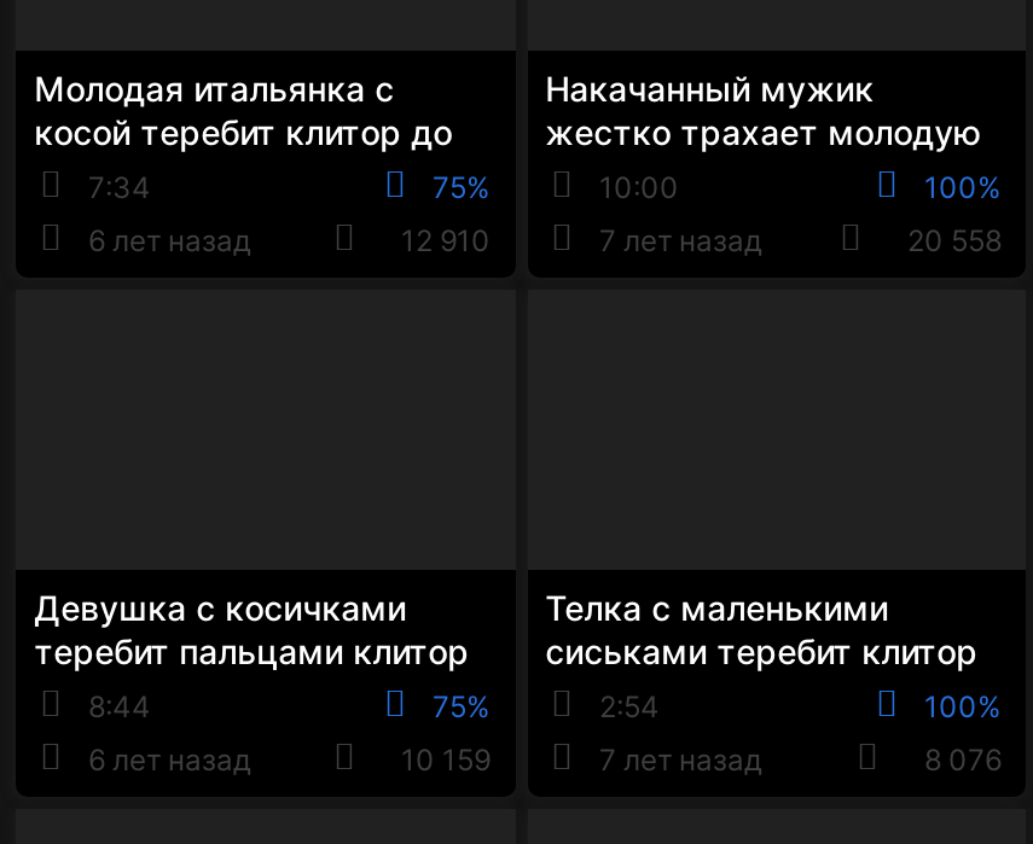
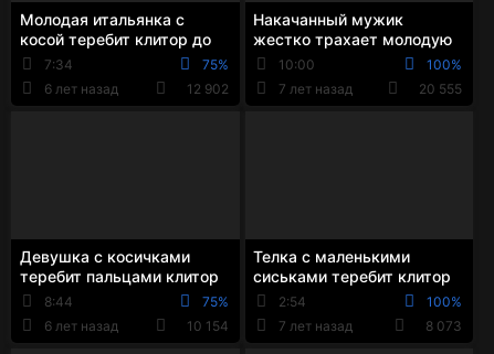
[401,221,491,257] 12 910 -> [186,80,228,97] 12 902
[907,221,1002,257] 20 558 -> [419,80,462,97] 20 555
[401,741,491,777] 10 159 -> [186,317,228,334] 10 154
[924,741,1002,777] 8 076 -> [425,317,462,334] 8 073

